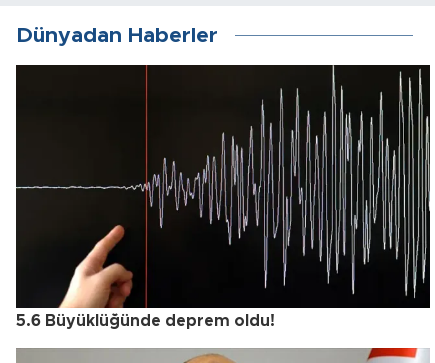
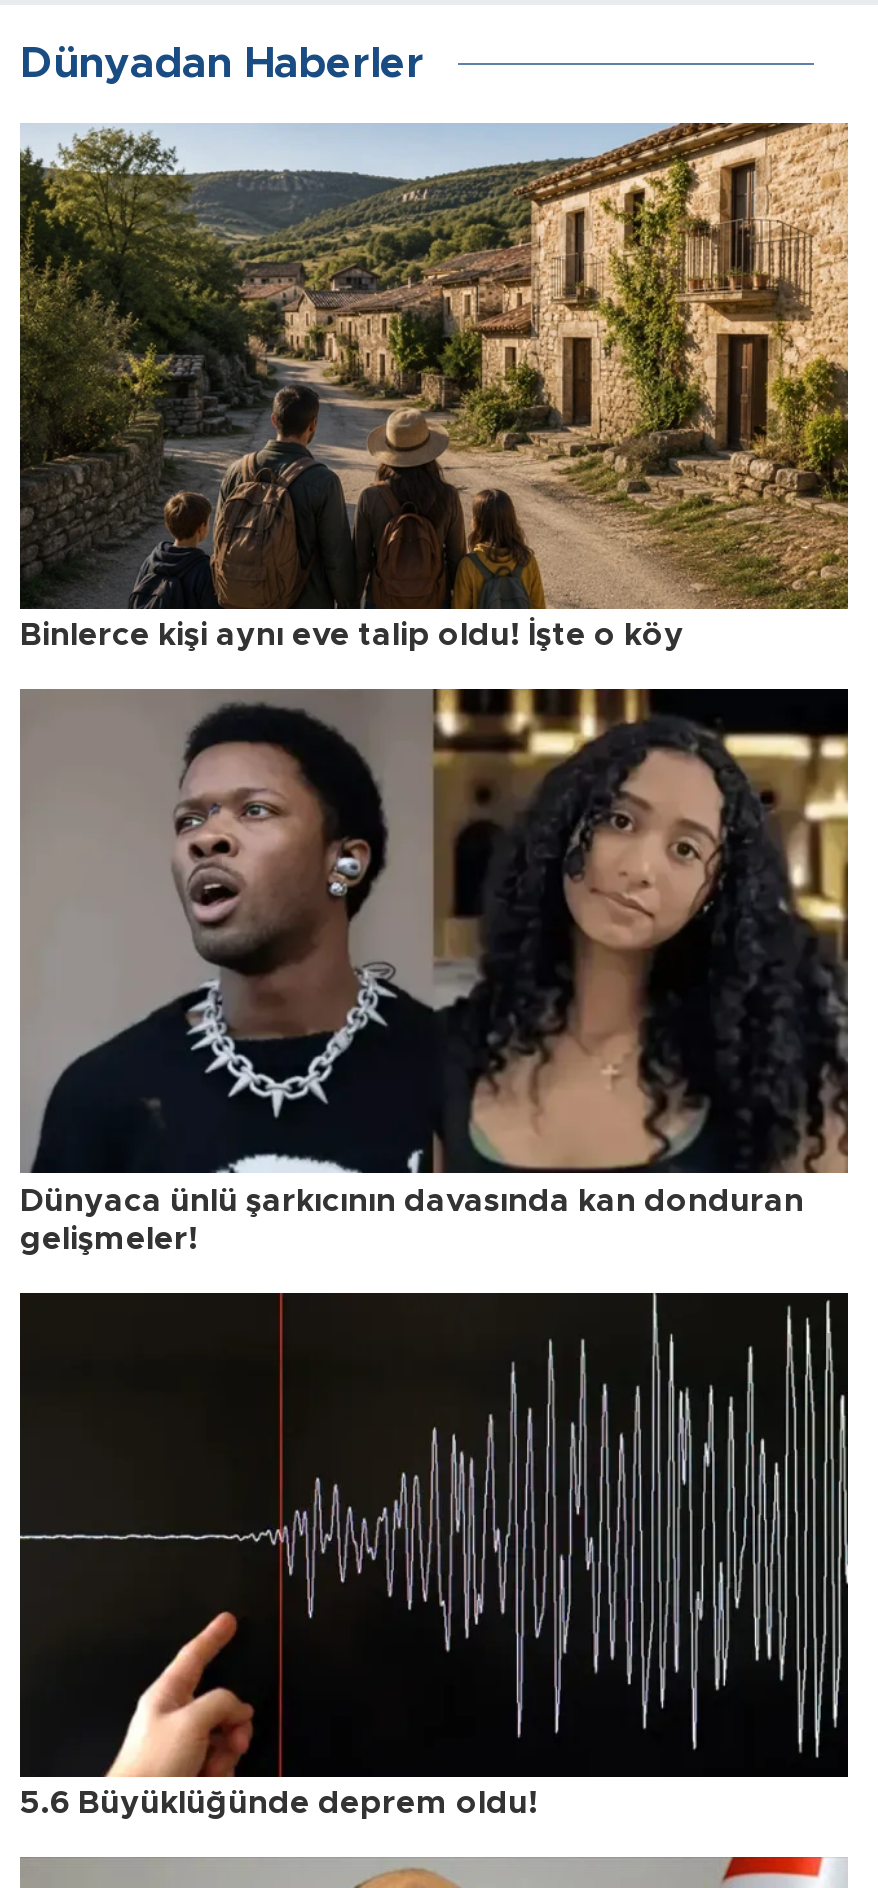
none -> [20,121,850,651] [image] | Binlerce kişi aynı eve talip oldu! İşte o köy
none -> [20,687,850,1254] [image] | Dünyaca ünlü şarkıcının davasında kan donduran | gelişmeler!

